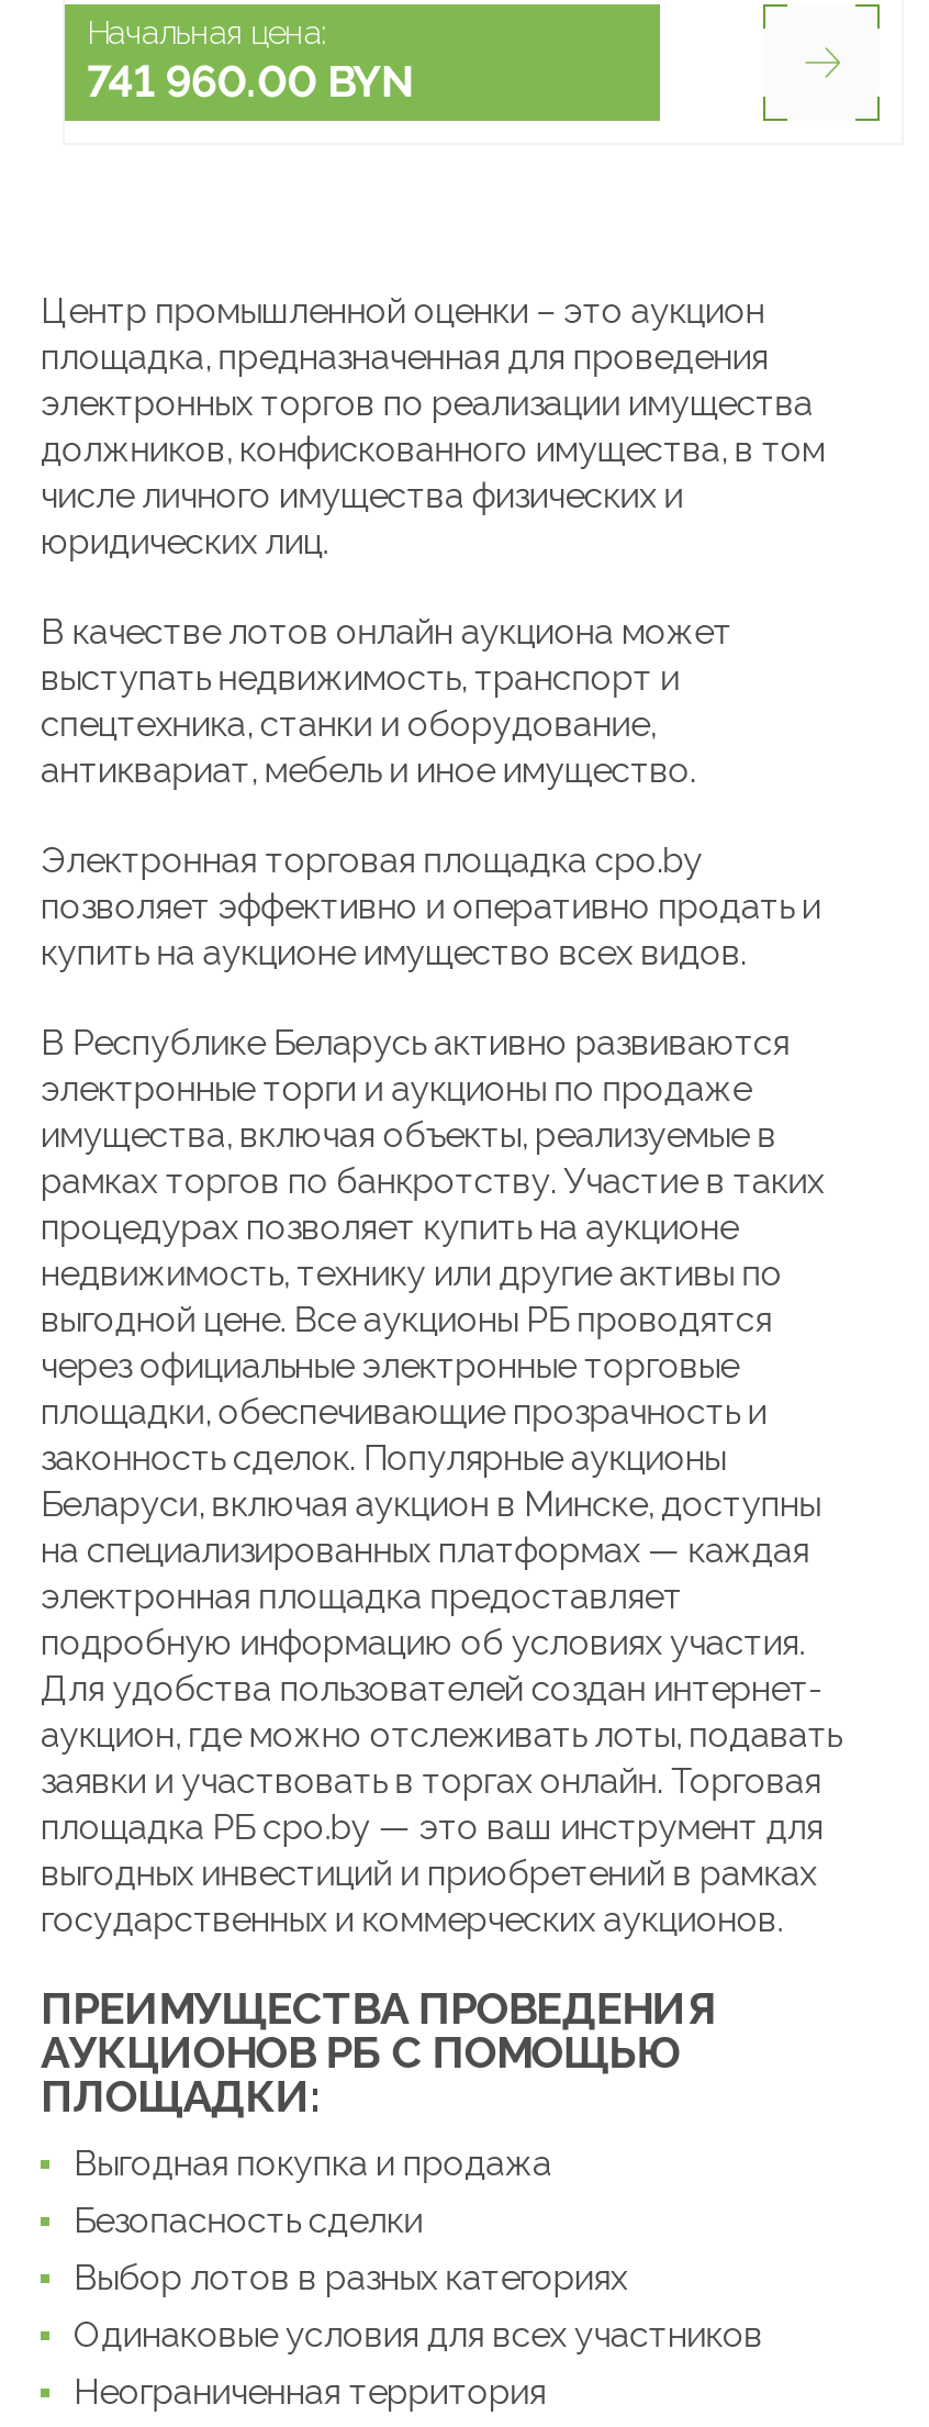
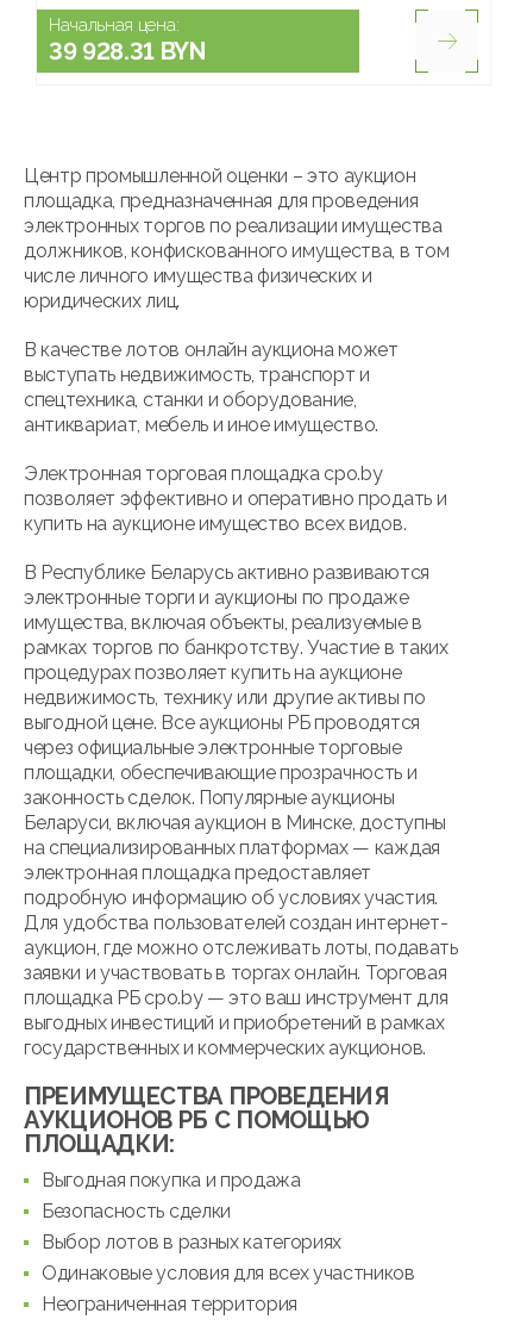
[87,55,411,108] 741 960.00 BYN -> [49,37,206,66] 39 928.31 BYN

